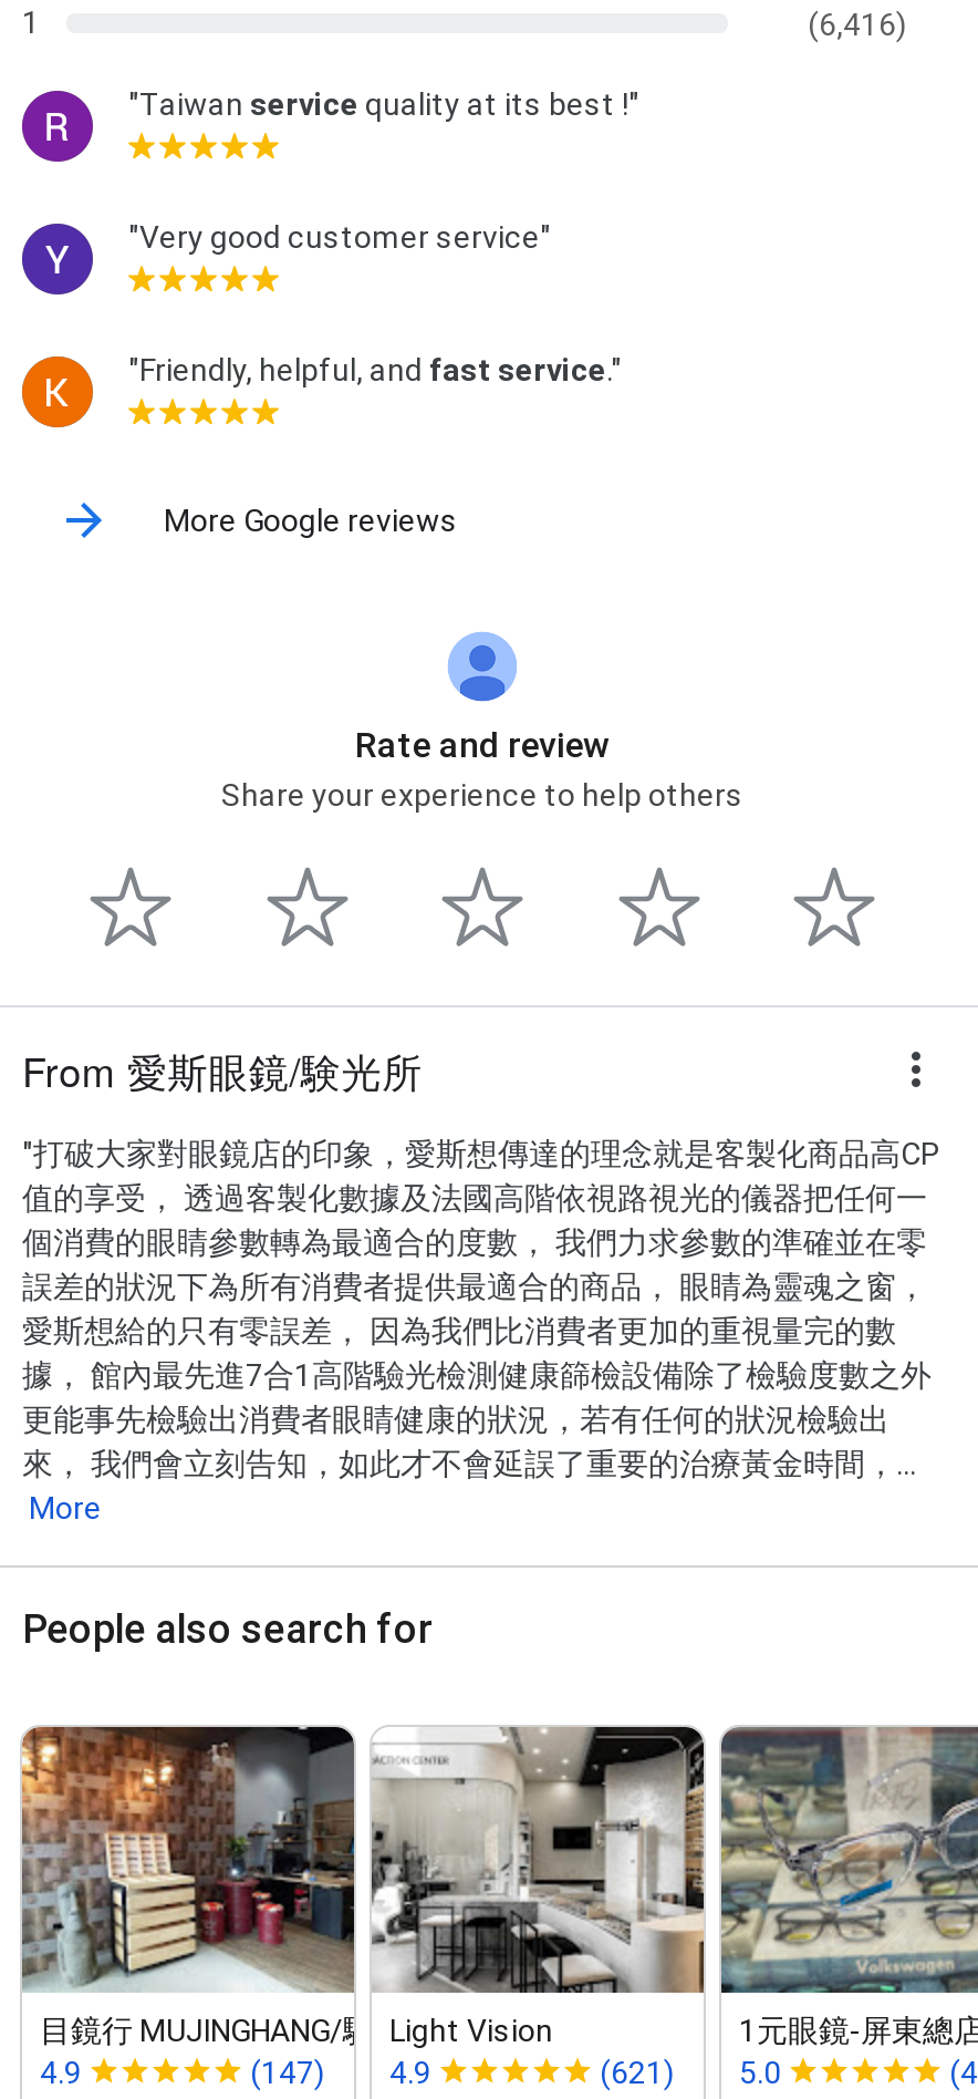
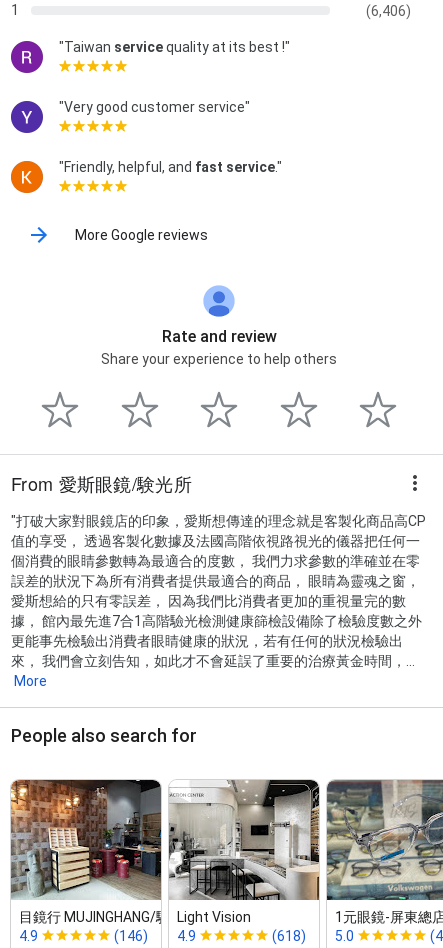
[808,6,907,41] (6,416) -> [366,3,411,19] (6,406)
[250,2054,431,2089] (147) 4.9 -> [114,928,196,944] (146) 4.9
[600,2054,781,2089] (621) 5.0 -> [272,928,354,944] (618) 5.0

